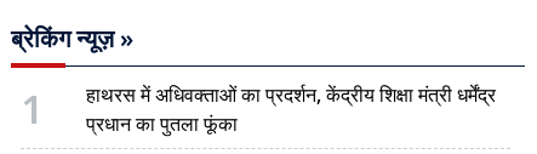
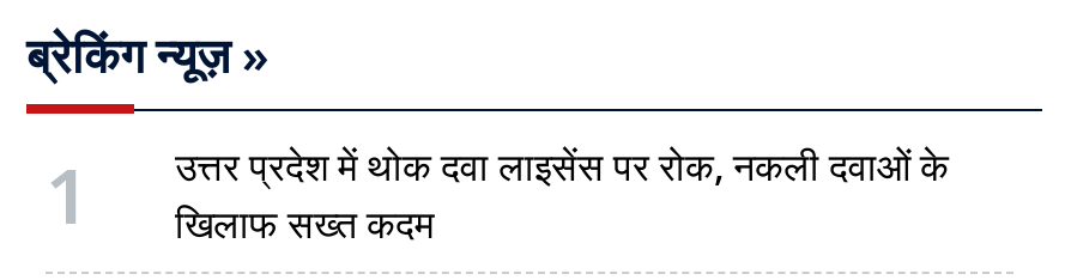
[86,81,496,139] हाथरस में अधिवक्ताओं का प्रदर्शन, केंद्रीय शिक्षा मंत्री धर्मेंद्र | प्रधान का पुतला फूंका -> [175,139,949,253] उत्तर प्रदेश में थोक दवा लाइसेंस पर रोक, नकली दवाओं के | खिलाफ सख्त कदम

